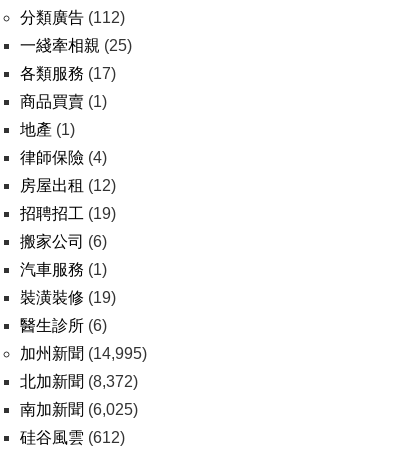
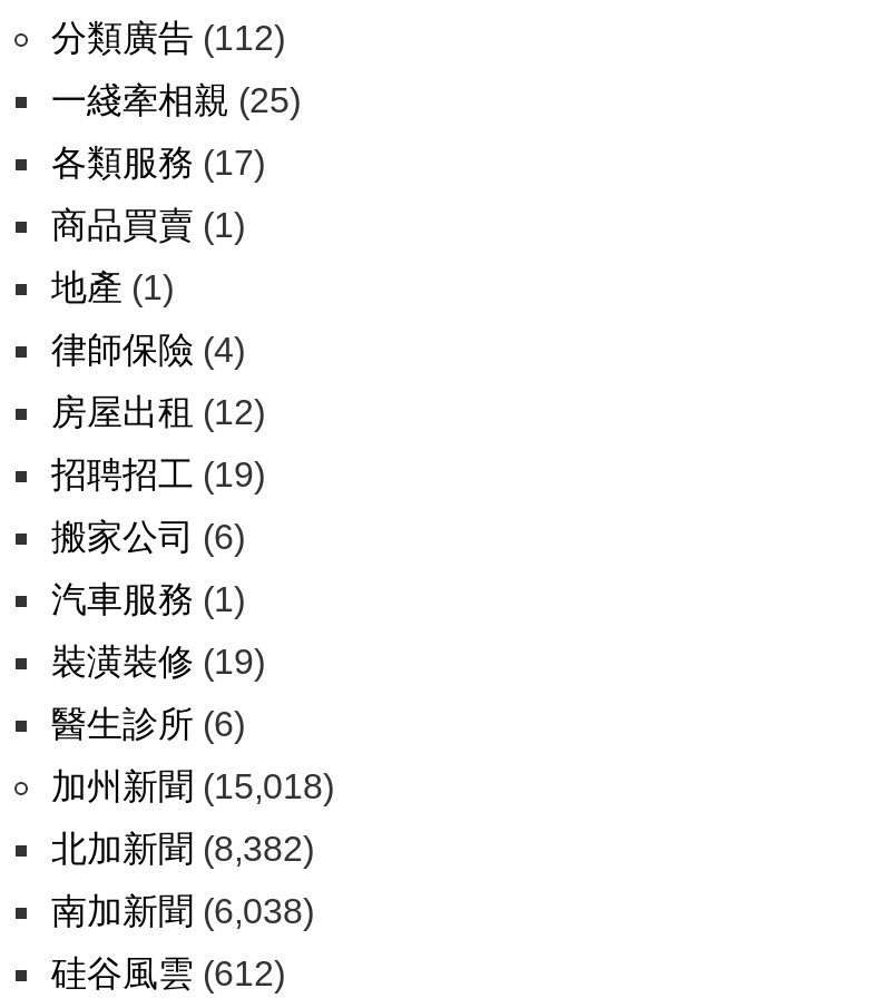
[20,345,147,362] 加州新聞(14,995) -> [51,767,334,805] 加州新聞(15,018)
[20,373,138,390] 北加新聞(8,372) -> [51,830,314,868] 北加新聞(8,382)
[20,401,138,418] 南加新聞(6,025) -> [51,892,314,930] 南加新聞(6,038)

